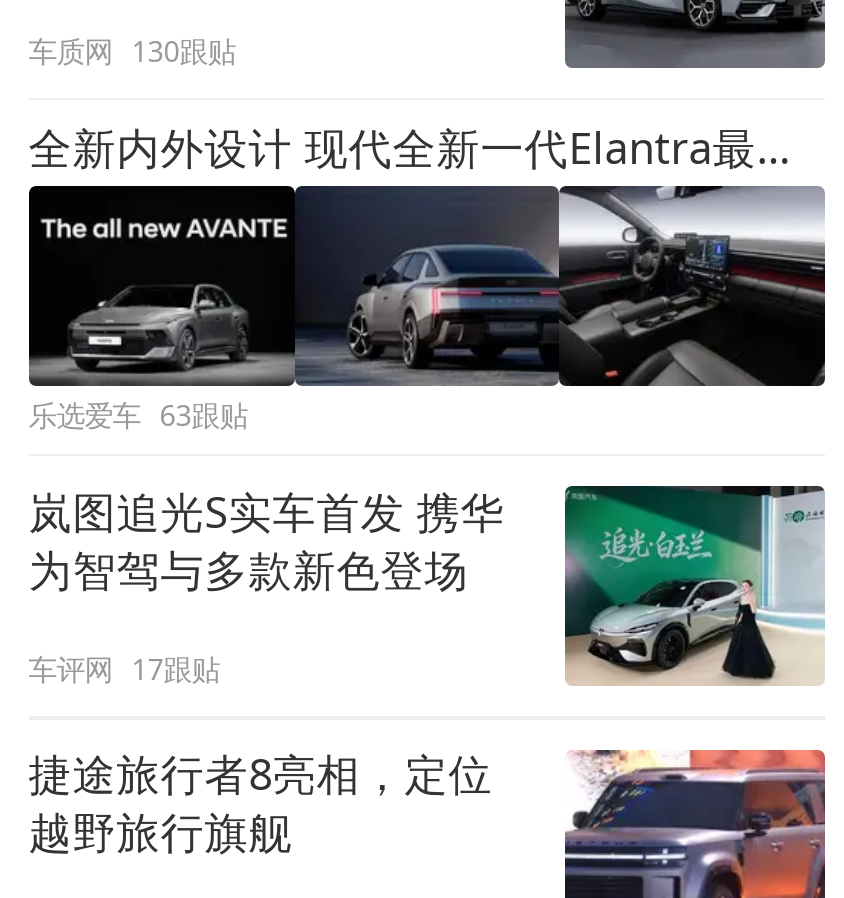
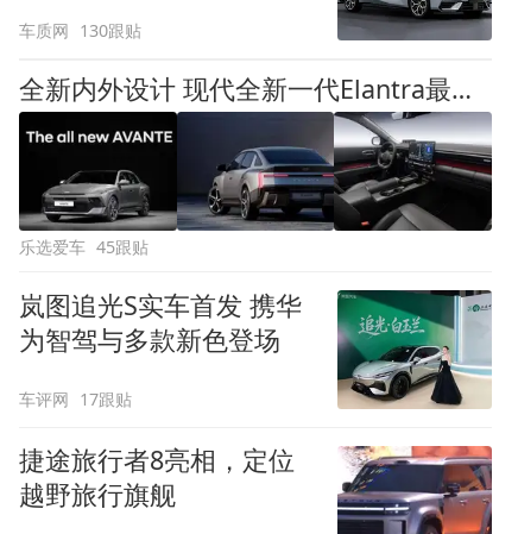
[28,395,248,433] 乐选爱车 63跟贴 -> [19,236,149,259] 乐选爱车 45跟贴

